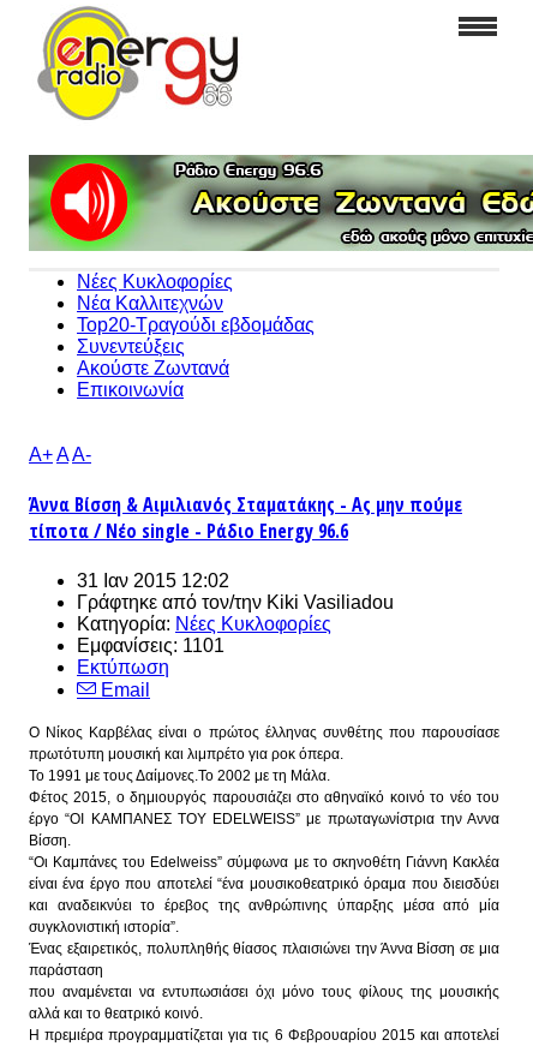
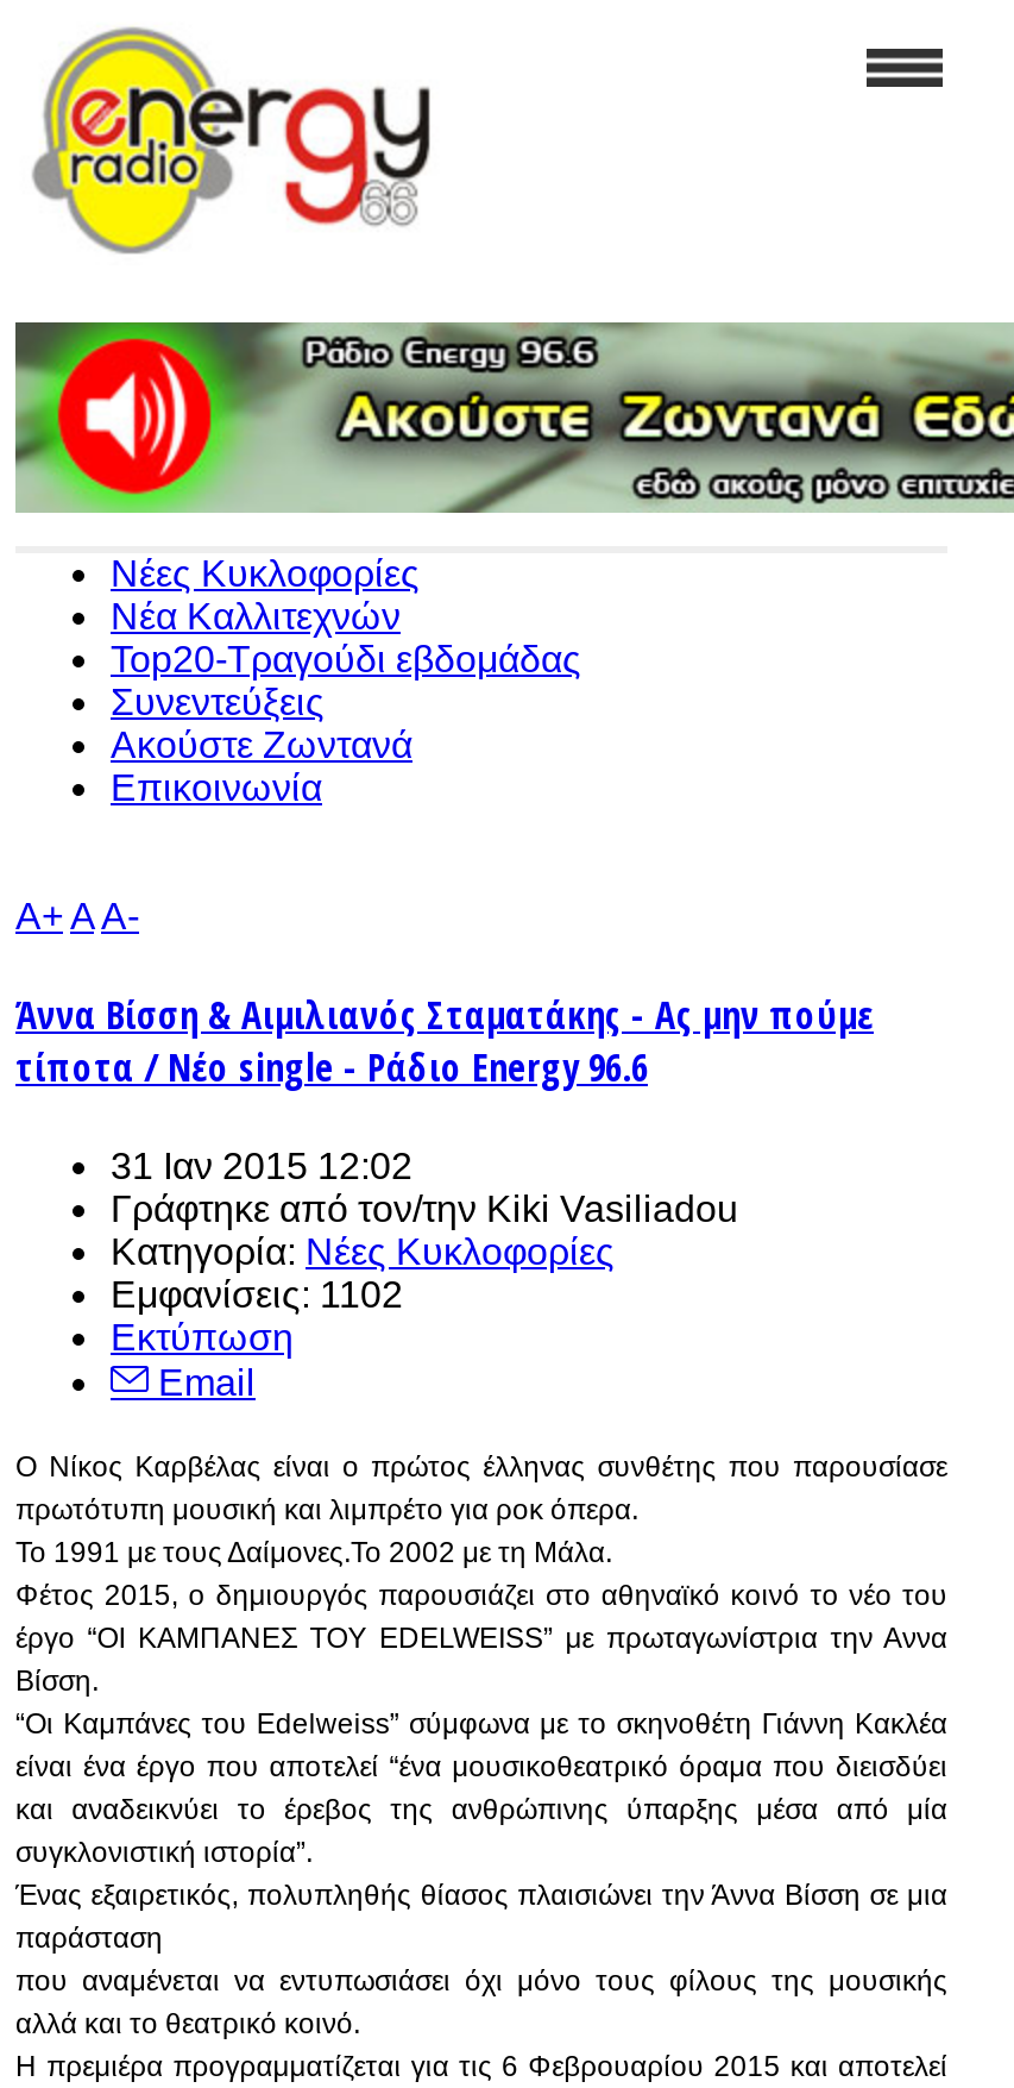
[77,635,224,655] Εμφανίσεις: 1101 -> [111,1273,403,1313] Εμφανίσεις: 1102

